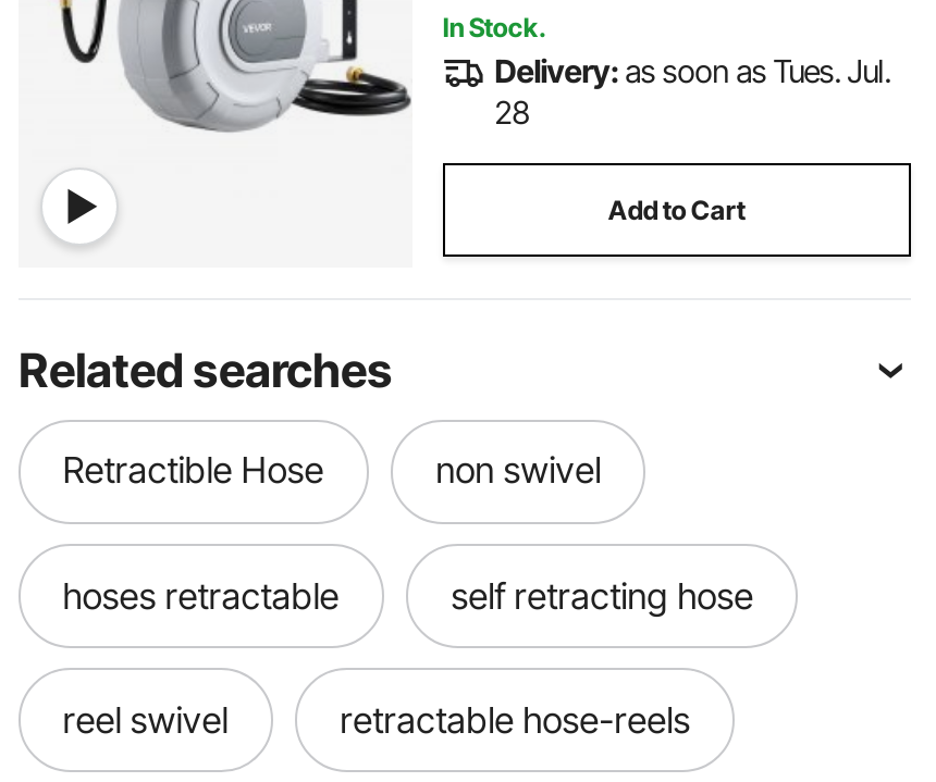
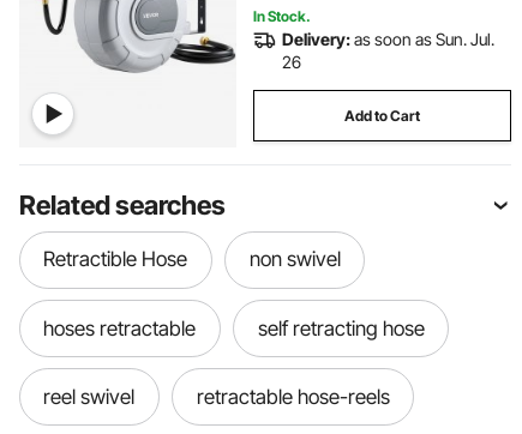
[495,52,891,89] Delivery: as soon as Tues. Jul. -> [282,29,494,49] Delivery: as soon as Sun. Jul.
[495,93,529,130] 28 -> [282,51,301,72] 26

